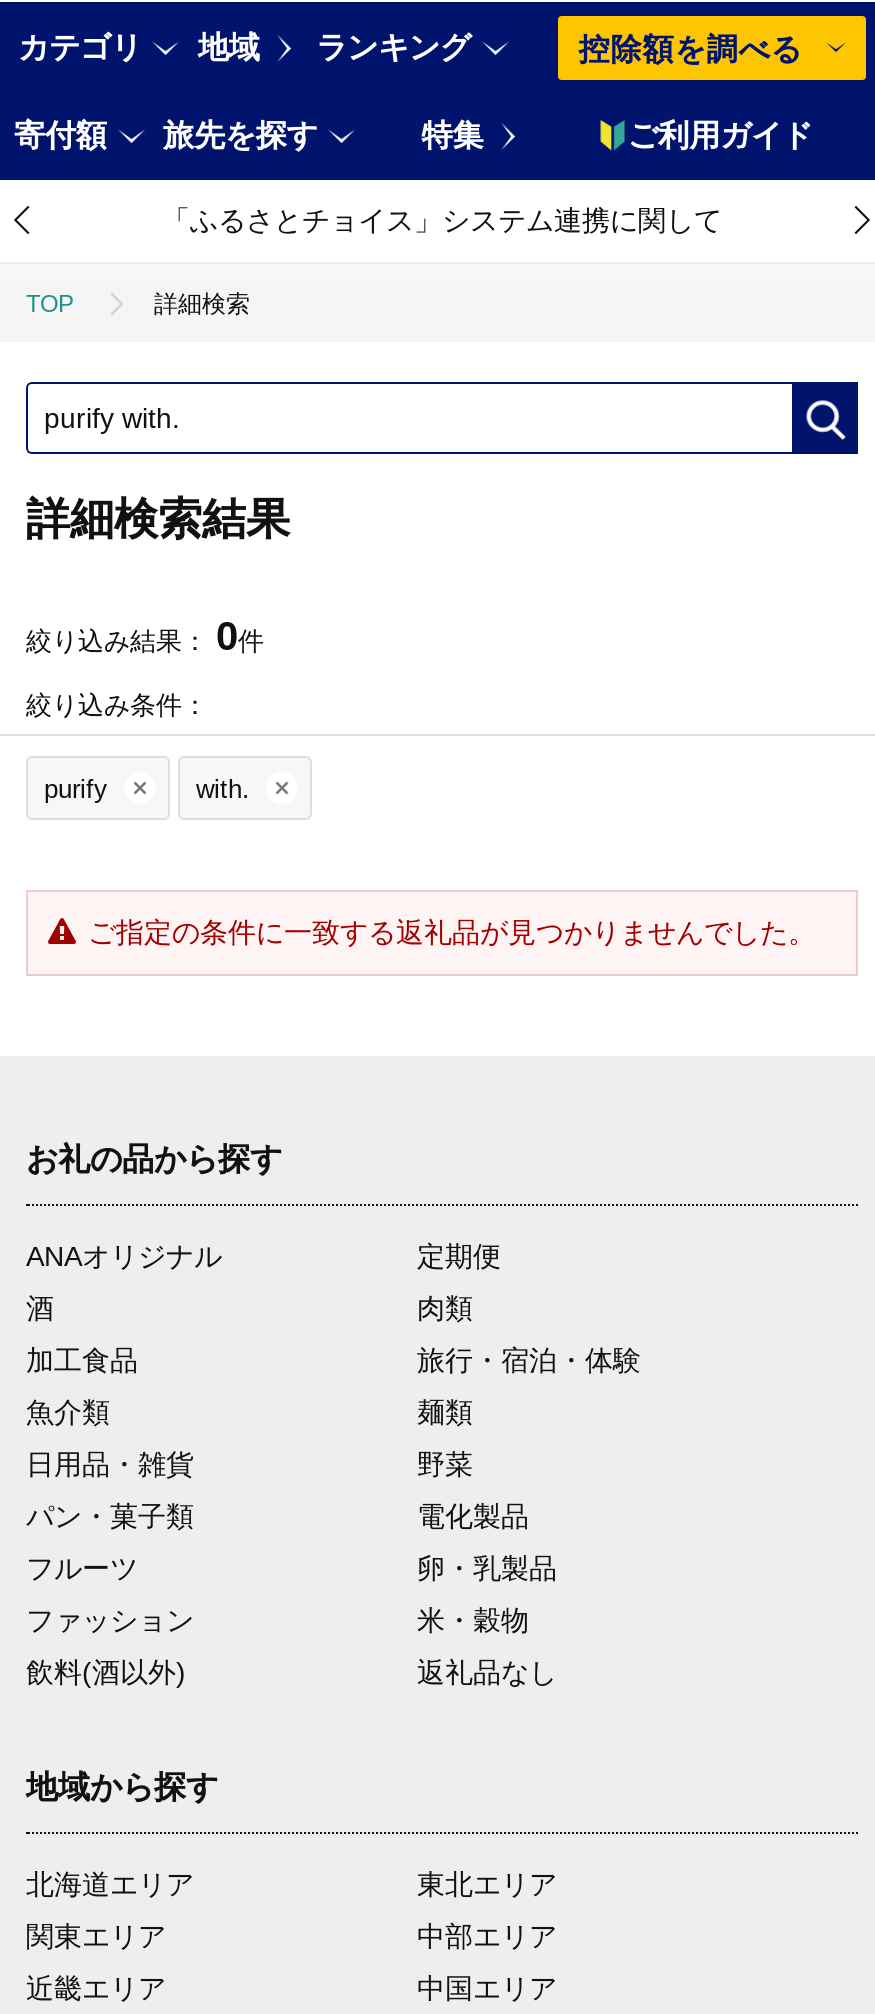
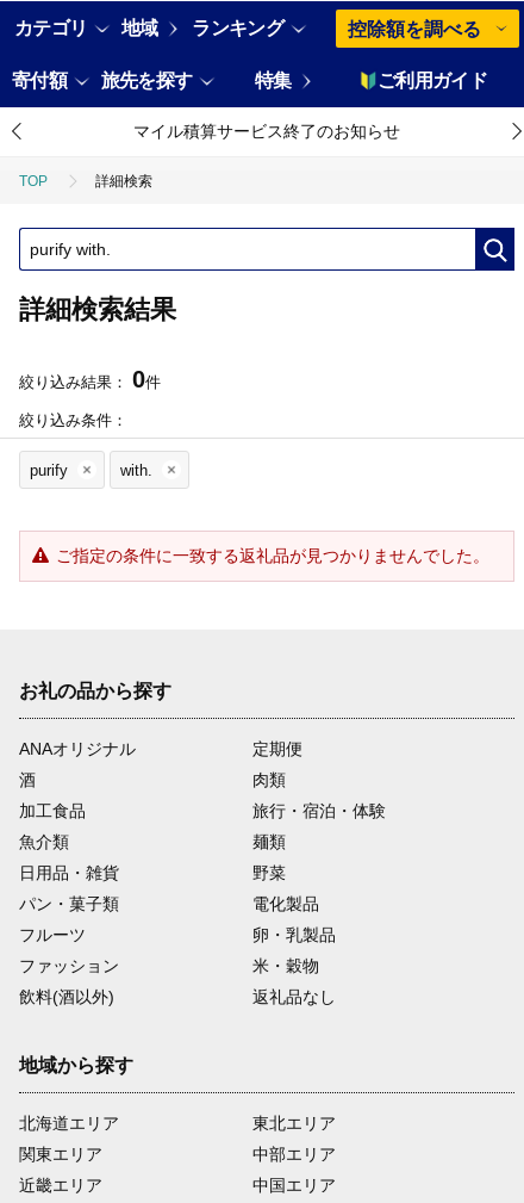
[162,205,722,237] 「ふるさとチョイス」システム連携に関して -> [133,122,400,141] マイル積算サービス終了のお知らせ

